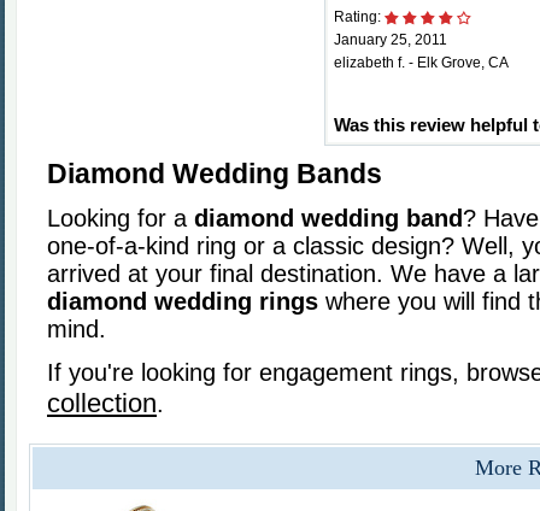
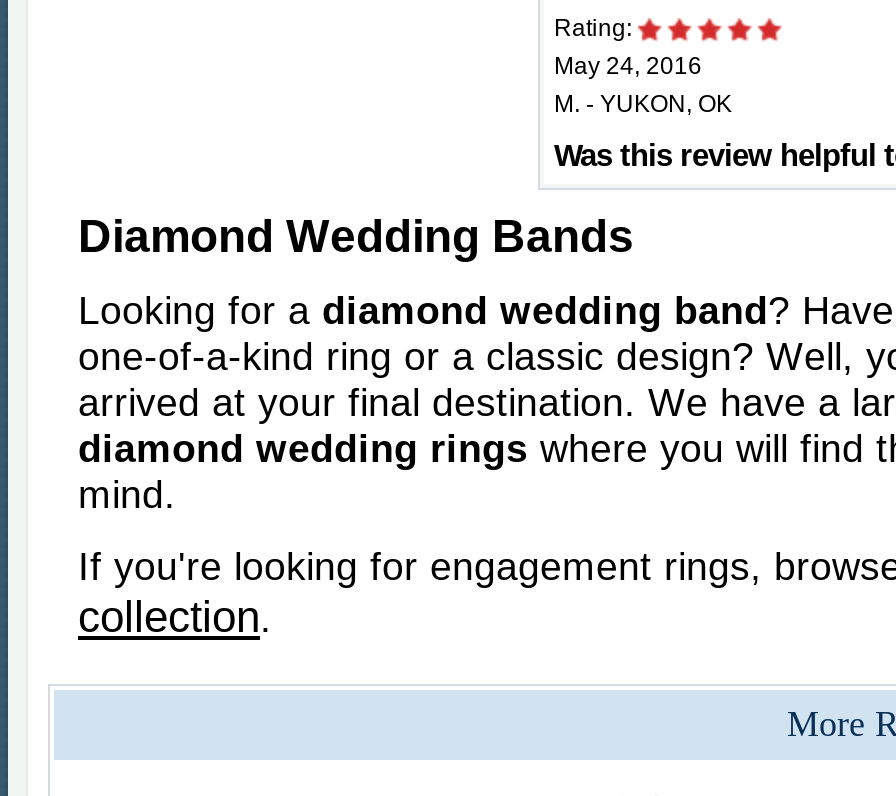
[334,31,509,71] January 25, 2011 | elizabeth f. - Elk Grove, CA -> [554,52,732,118] May 24, 2016 | M. - YUKON, OK

